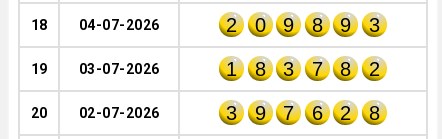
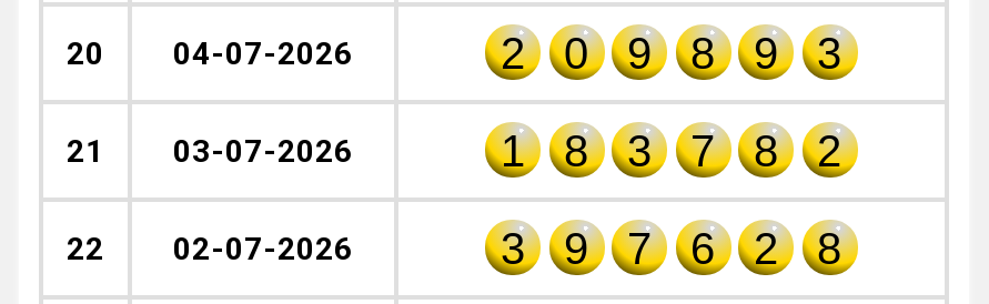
[30,17,159,33] 18 04-07-2026 -> [67,36,353,72] 20 04-07-2026
[30,61,159,77] 19 03-07-2026 -> [67,134,353,169] 21 03-07-2026
[30,105,159,121] 20 02-07-2026 -> [67,231,353,267] 22 02-07-2026

